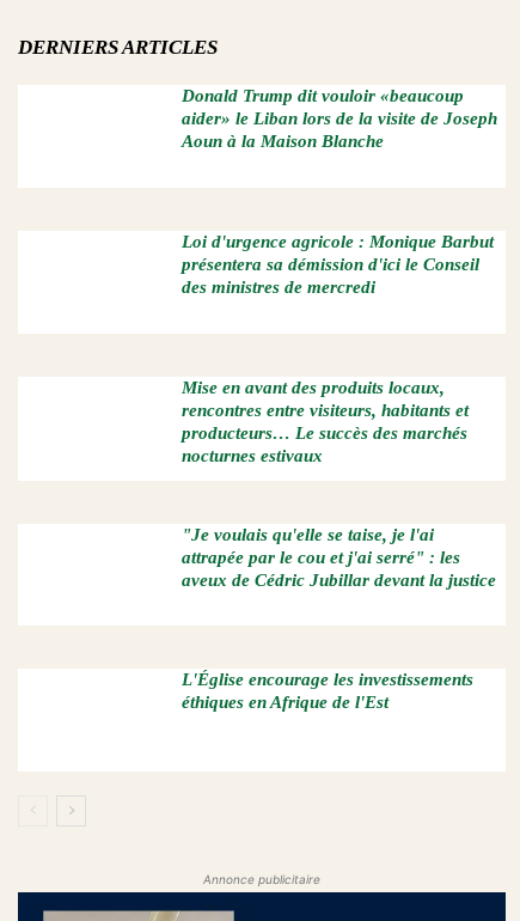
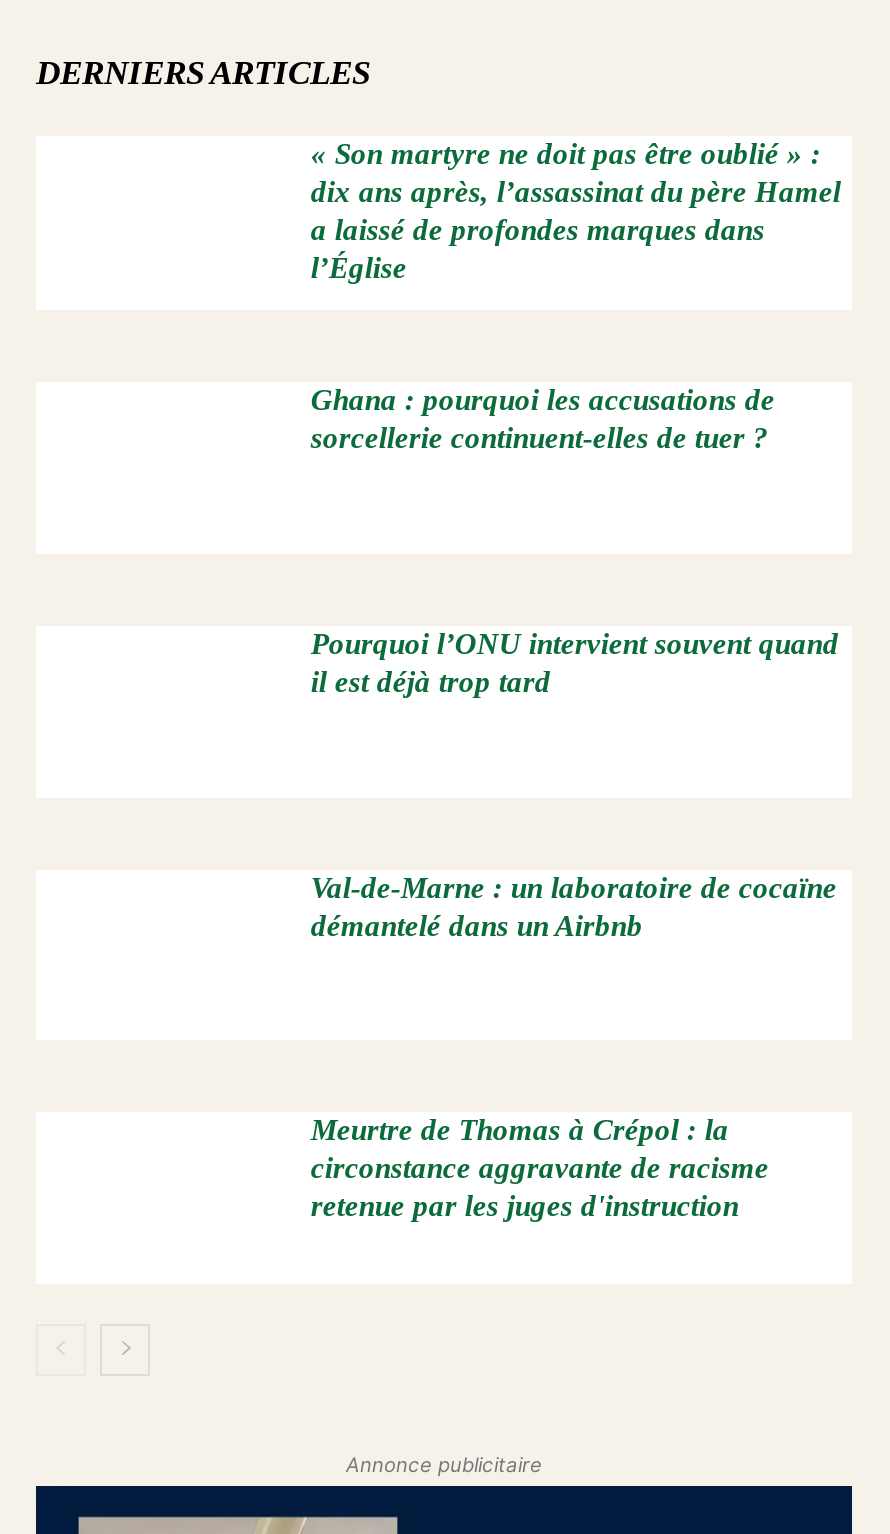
[182,86,498,151] Donald Trump dit vouloir «beaucoup | aider» le Liban lors de la visite de Joseph | Aoun à la Maison Blanche -> [311,138,841,284] « Son martyre ne doit pas être oublié » : | dix ans après, l’assassinat du père Hamel | a laissé de profondes marques dans | l’Église
[182,232,494,297] Loi d'urgence agricole : Monique Barbut | présentera sa démission d'ici le Conseil | des ministres de mercredi -> [311,384,775,454] Ghana : pourquoi les accusations de | sorcellerie continuent-elles de tuer ?
[182,377,469,465] Mise en avant des produits locaux, | rencontres entre visiteurs, habitants et | producteurs… Le succès des marchés | nocturnes estivaux -> [311,628,839,698] Pourquoi l’ONU intervient souvent quand | il est déjà trop tard
[182,525,497,589] "Je voulais qu'elle se taise, je l'ai | attrapée par le cou et j'ai serré" : les | aveux de Cédric Jubillar devant la justice -> [311,871,837,941] Val-de-Marne : un laboratoire de cocaïne | démantelé dans un Airbnb
[182,670,474,712] L'Église encourage les investissements | éthiques en Afrique de l'Est -> [311,1114,769,1222] Meurtre de Thomas à Crépol : la | circonstance aggravante de racisme | retenue par les juges d'instruction

